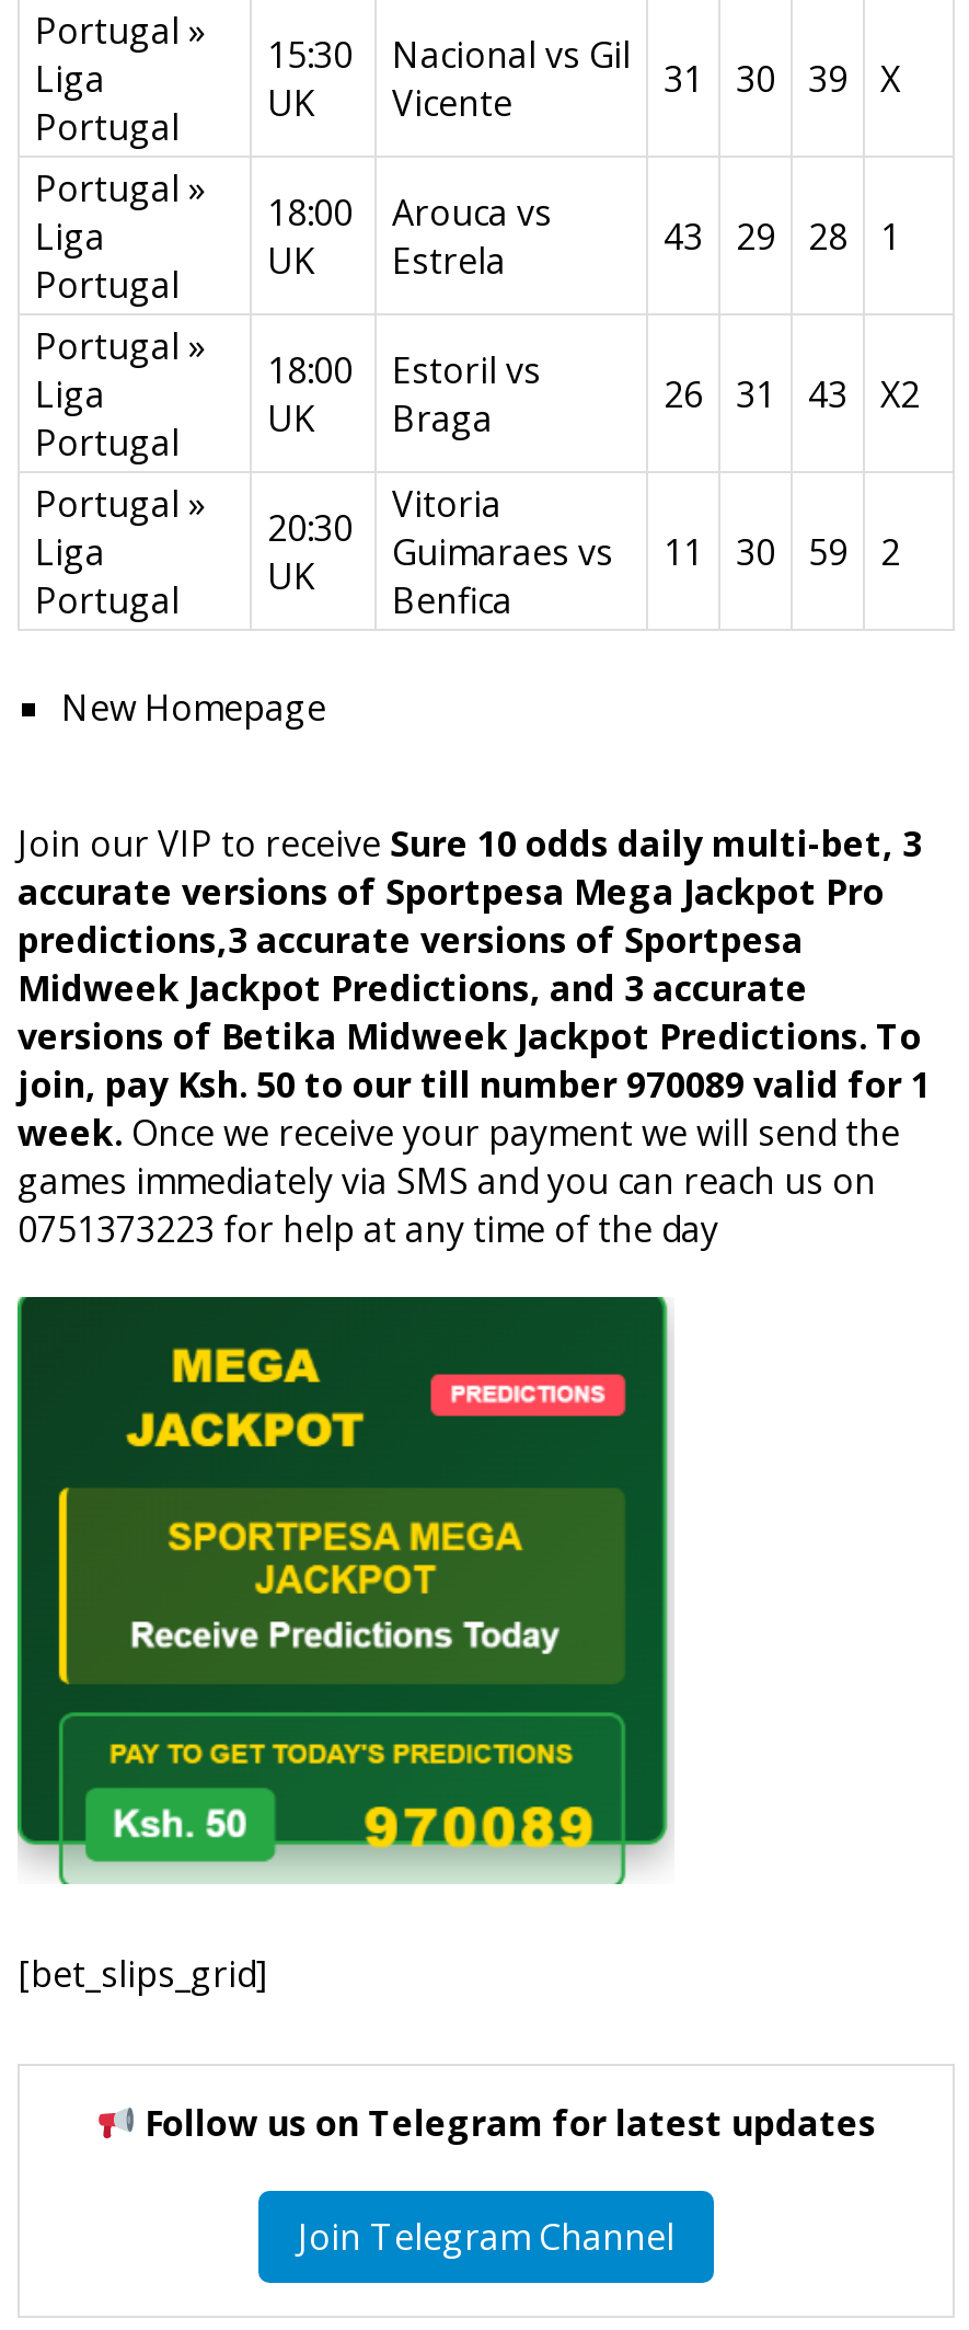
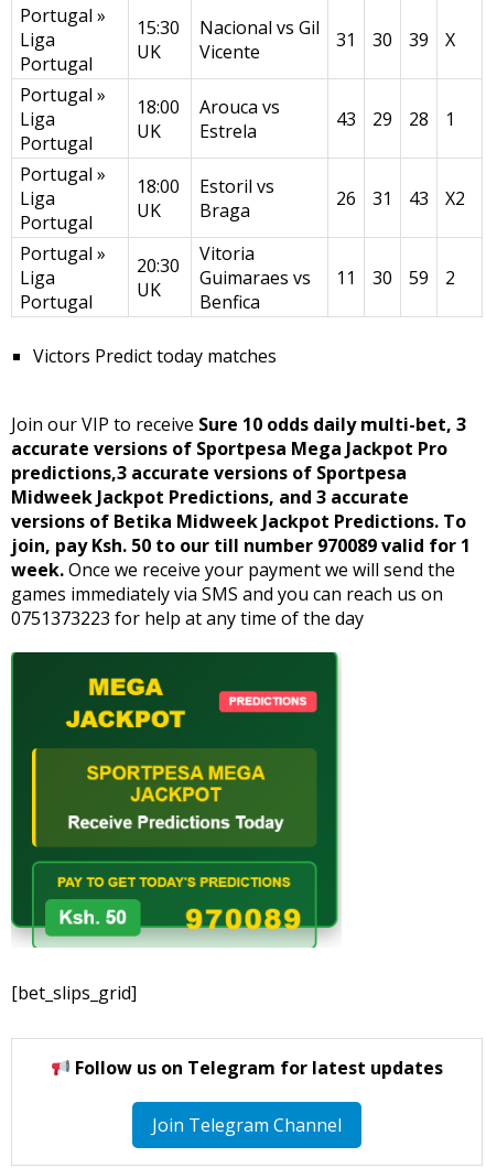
[61,684,326,733] New Homepage -> [33,344,277,368] Victors Predict today matches

